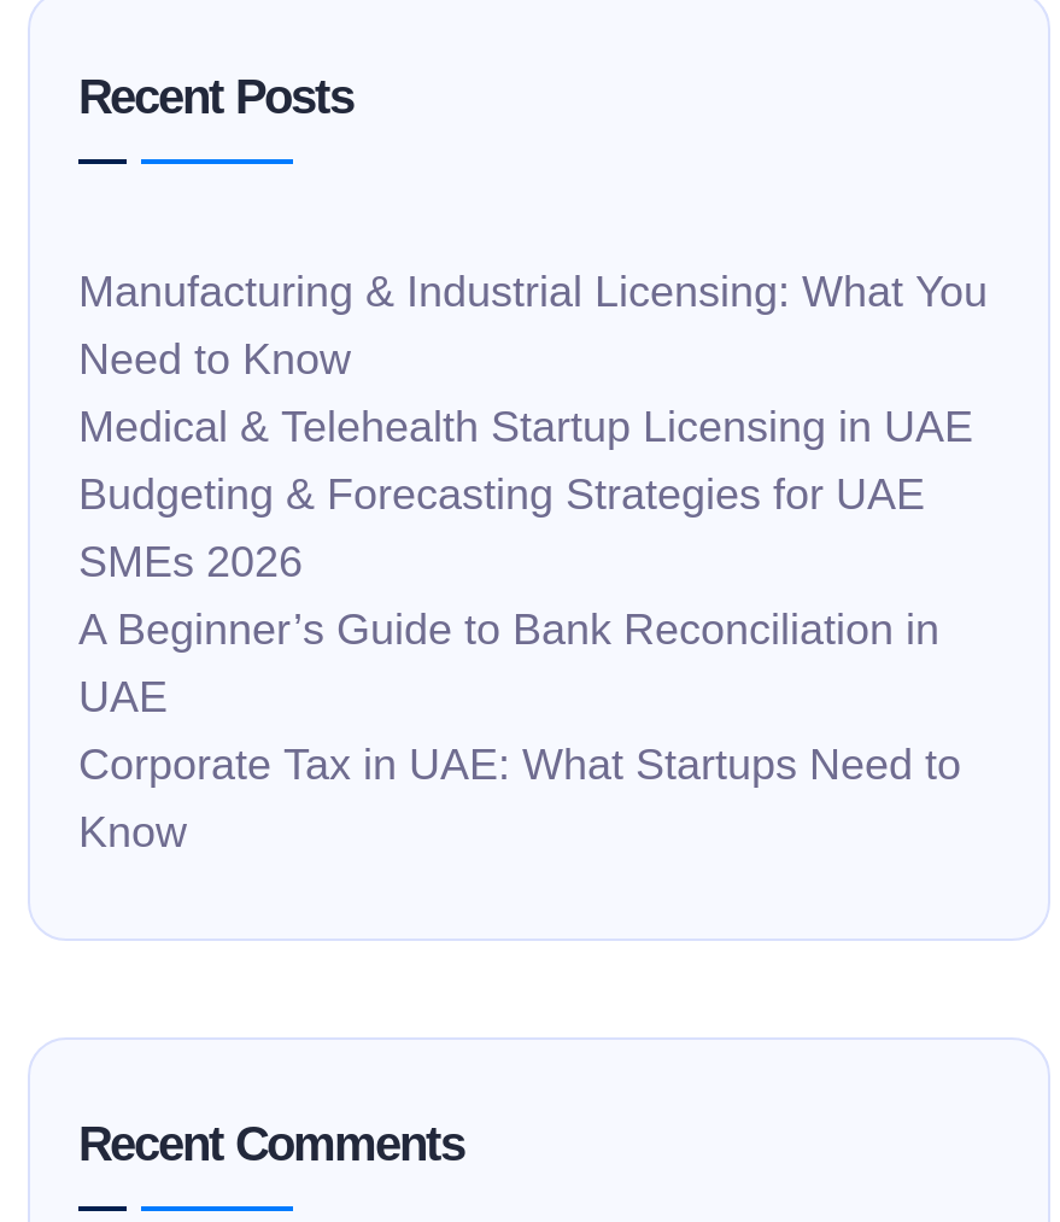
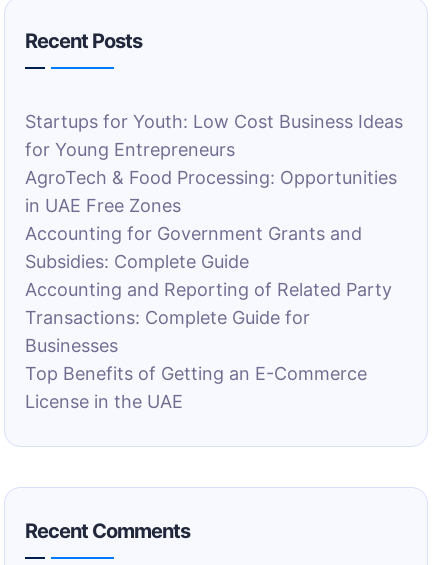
[78,268,988,856] Manufacturing & Industrial Licensing: What You | Need to Know | Medical & Telehealth Startup Licensing in UAE | Budgeting & Forecasting Strategies for UAE | SMEs 2026 | A Beginner’s Guide to Bank Reconciliation in | UAE | Corporate Tax in UAE: What Startups Need to | Know -> [25,111,403,412] Startups for Youth: Low Cost Business Ideas | for Young Entrepreneurs | AgroTech & Food Processing: Opportunities | in UAE Free Zones | Accounting for Government Grants and | Subsidies: Complete Guide | Accounting and Reporting of Related Party | Transactions: Complete Guide for | Businesses | Top Benefits of Getting an E-Commerce | License in the UAE

